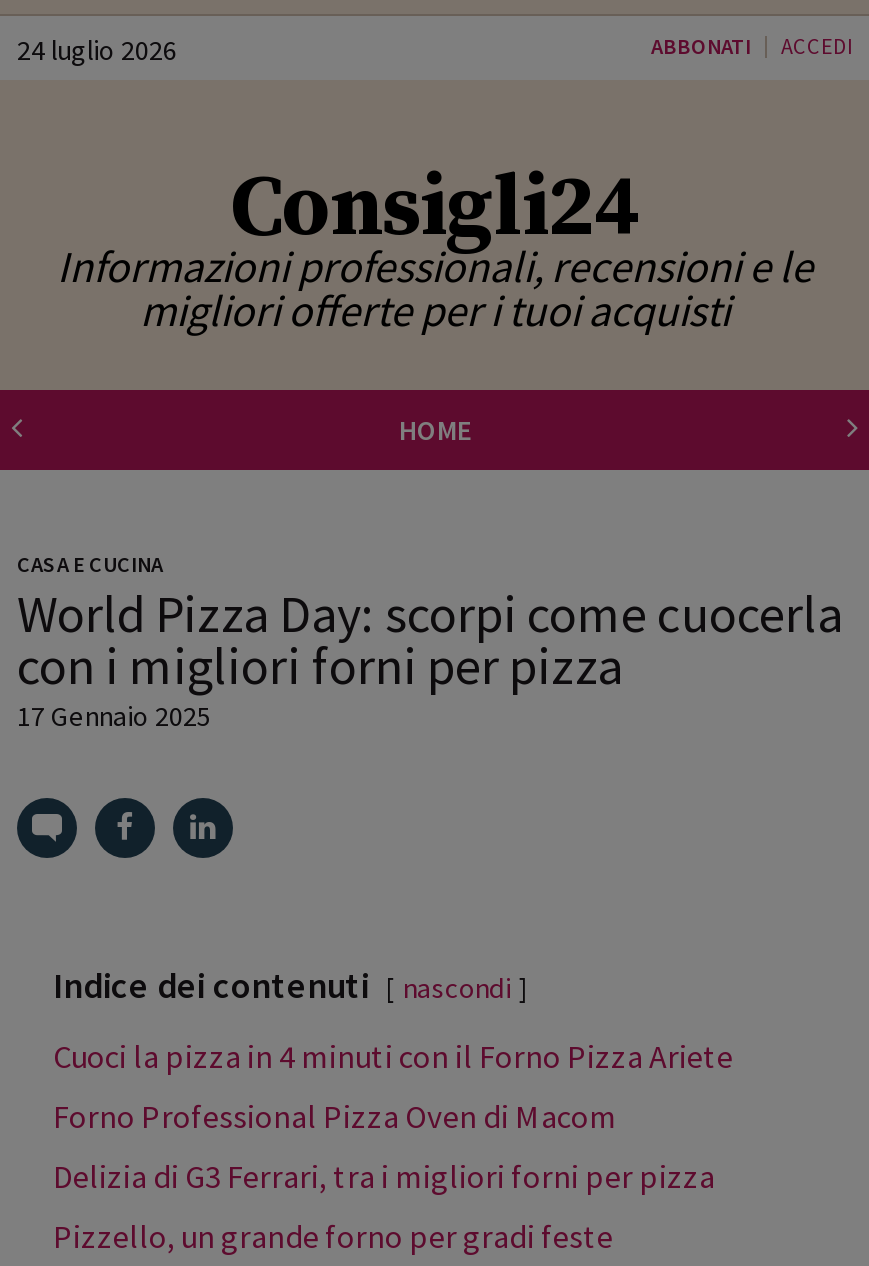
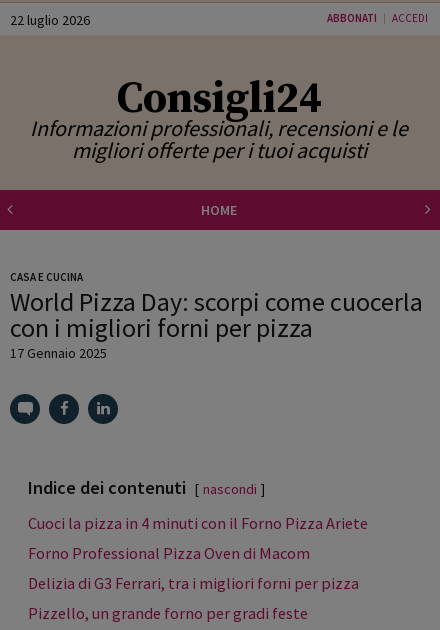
[17,32,177,68] 24 luglio 2026 -> [10,11,90,29] 22 luglio 2026

